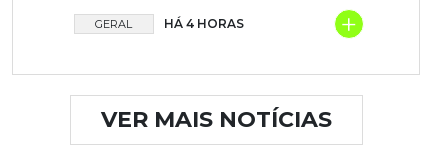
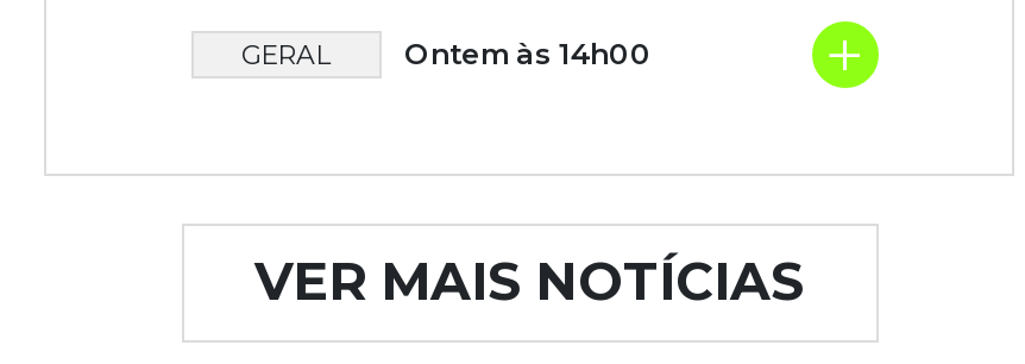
[163,16,243,31] HÁ 4 HORAS -> [404,36,652,72] Ontem às 14h00

